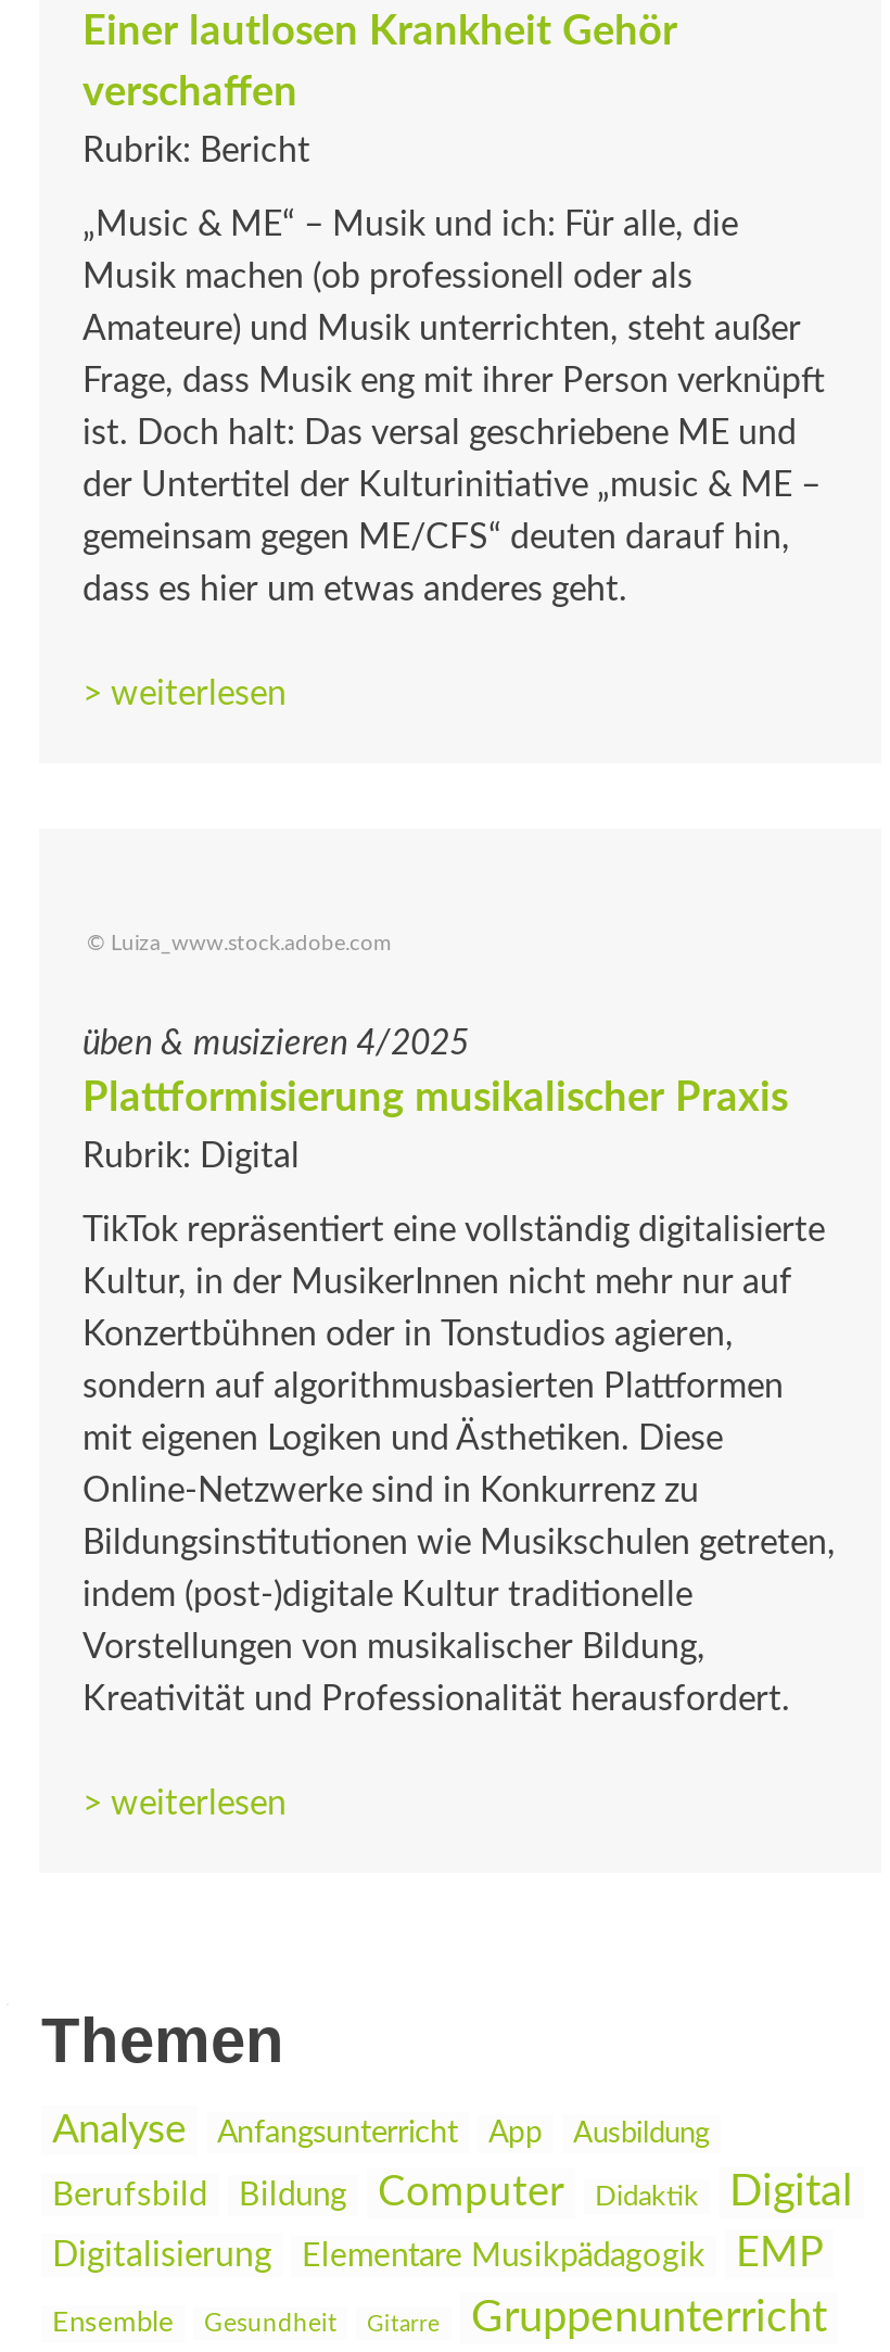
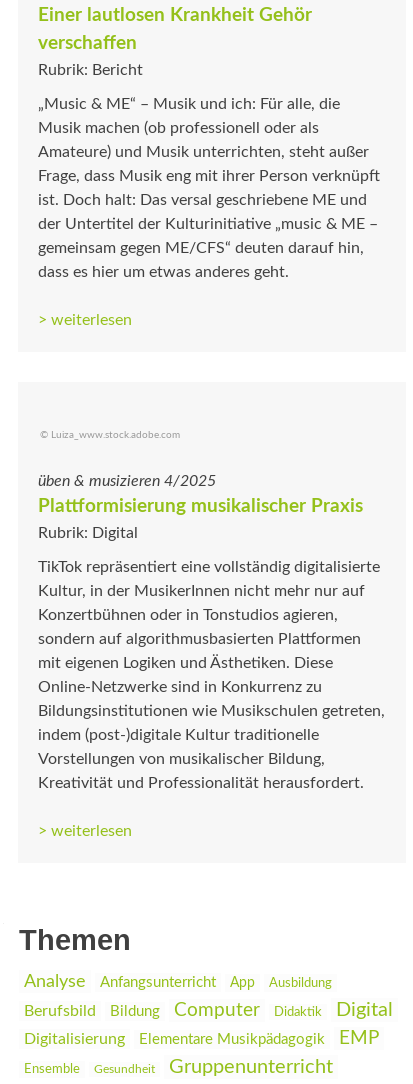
[367,2311,441,2335] Gitarre -> none

